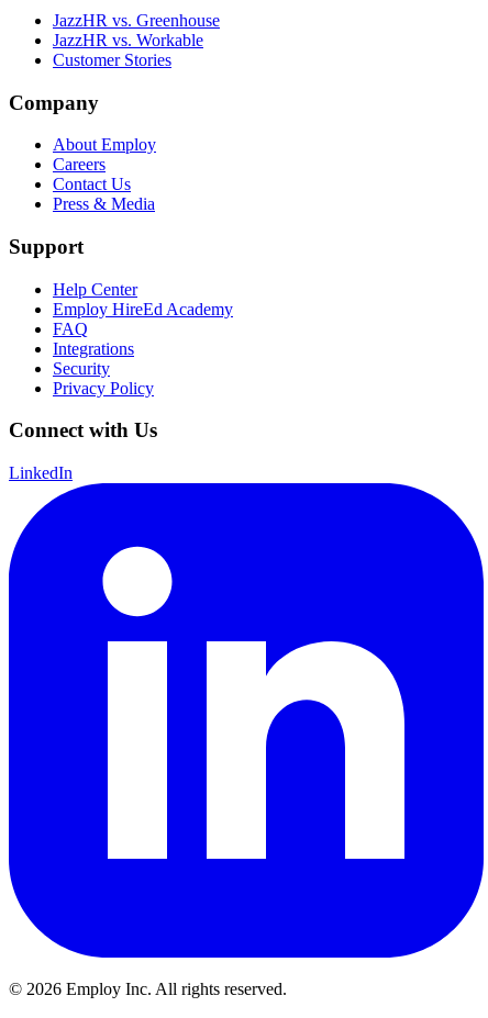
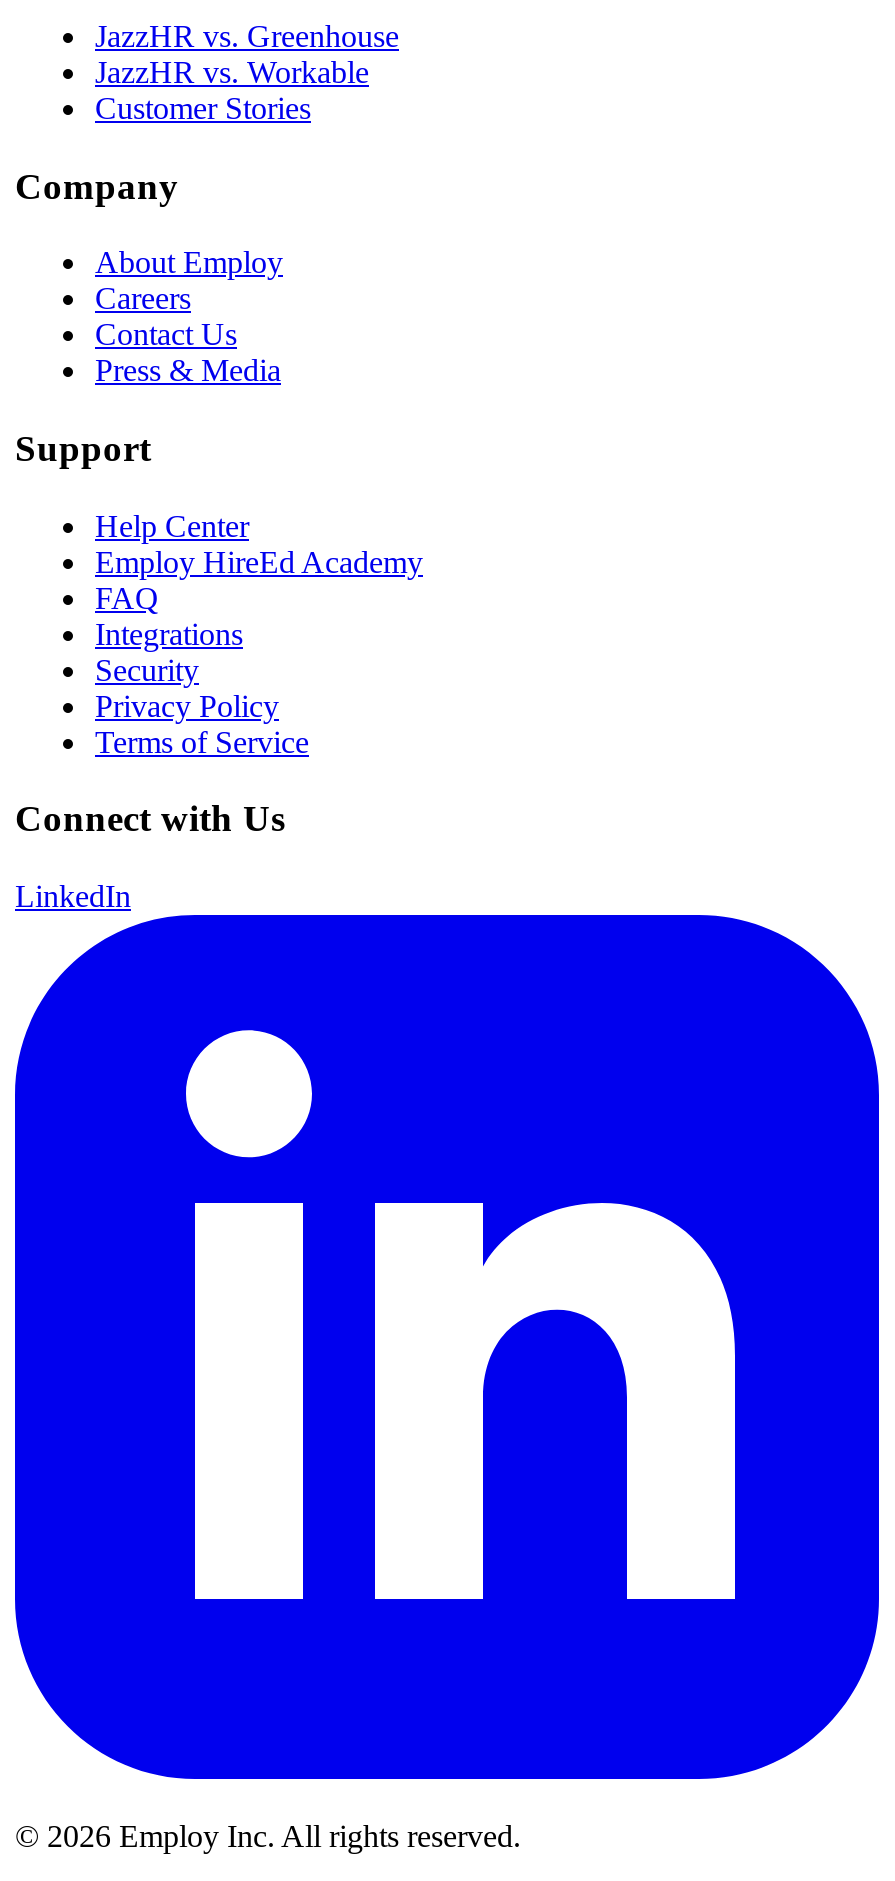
none -> [95,725,309,759] Terms of Service

